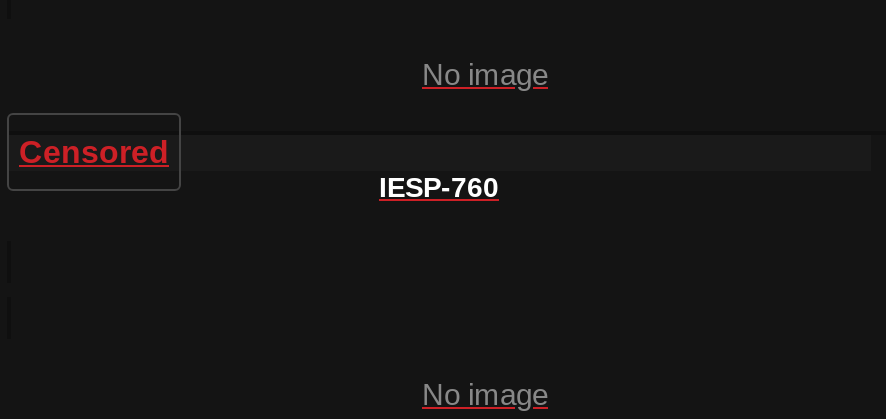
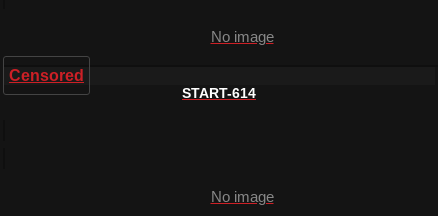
[379,170,499,202] IESP-760 -> [182,85,256,101] START-614

